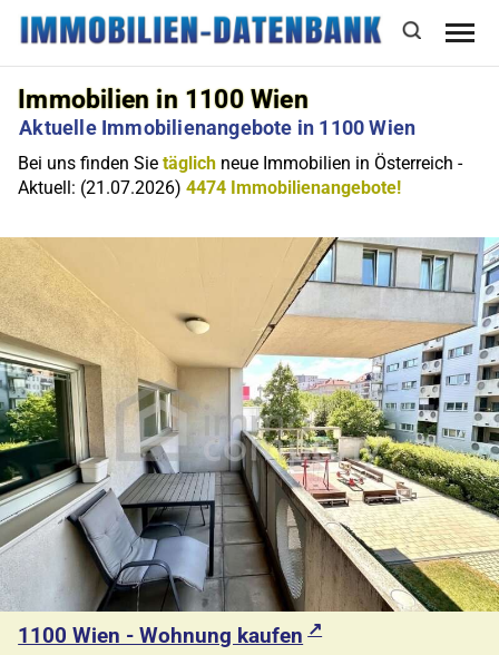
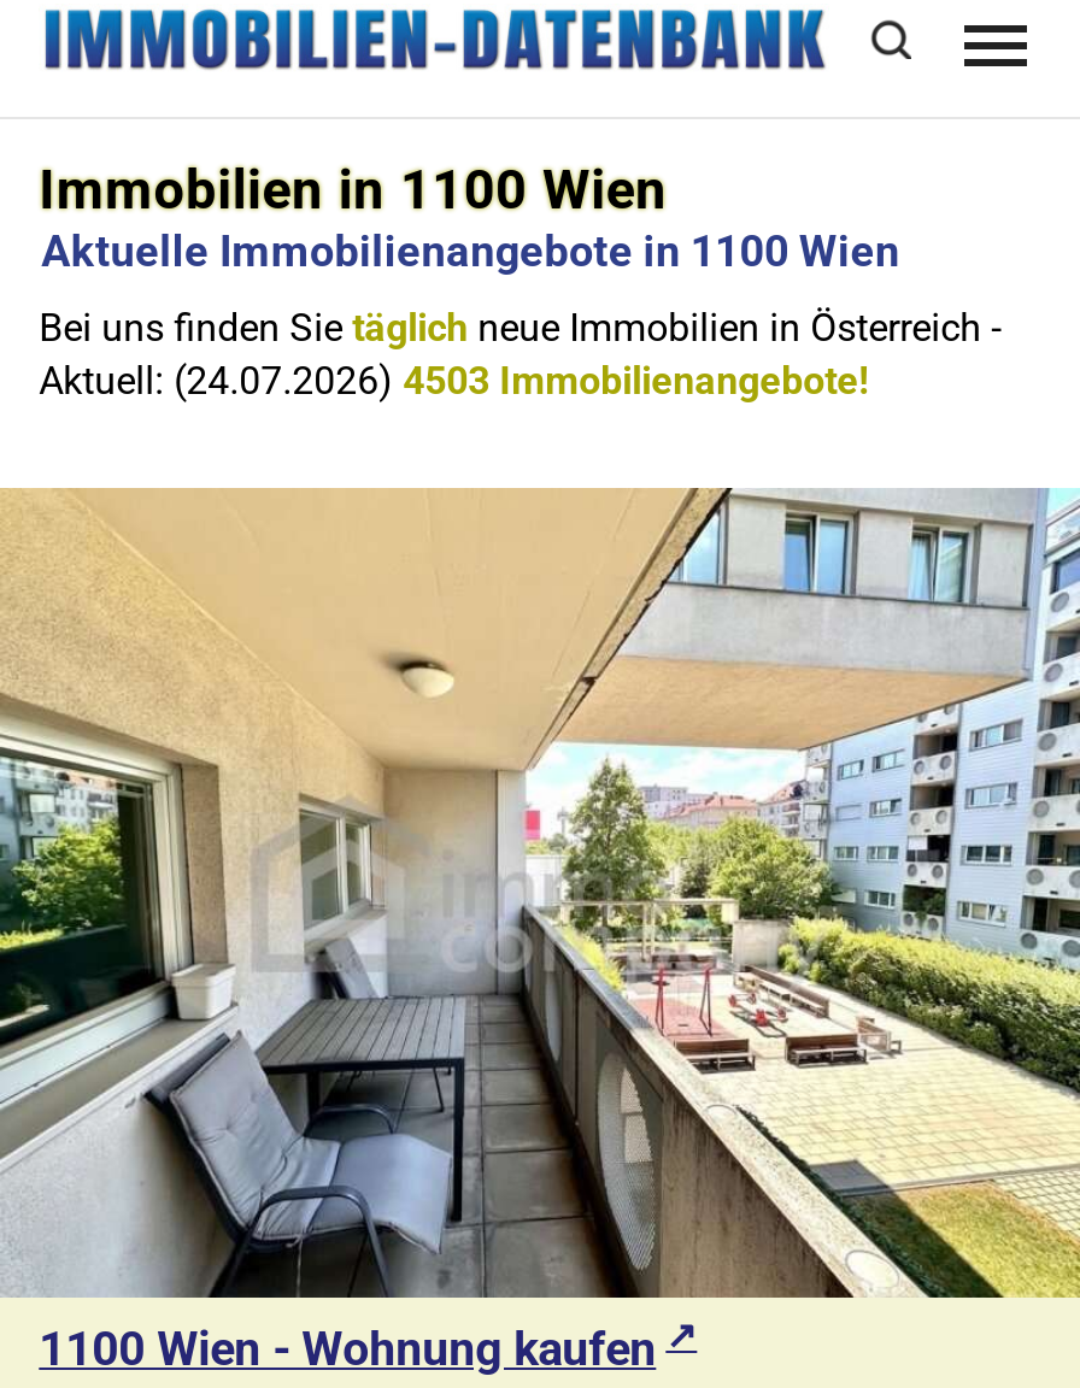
[18,178,401,199] Aktuell: (21.07.2026) 4474 Immobilienangebote! -> [39,359,868,405] Aktuell: (24.07.2026) 4503 Immobilienangebote!

